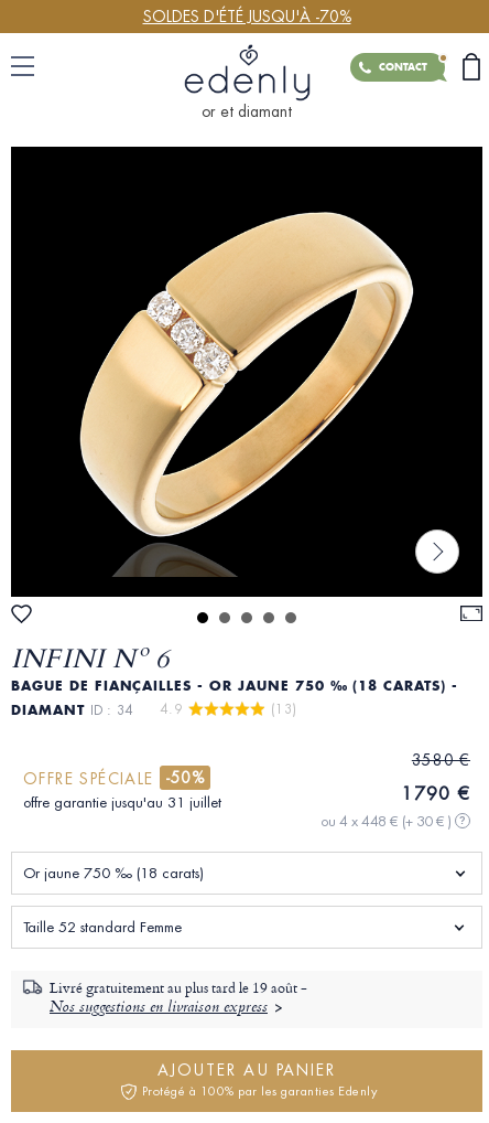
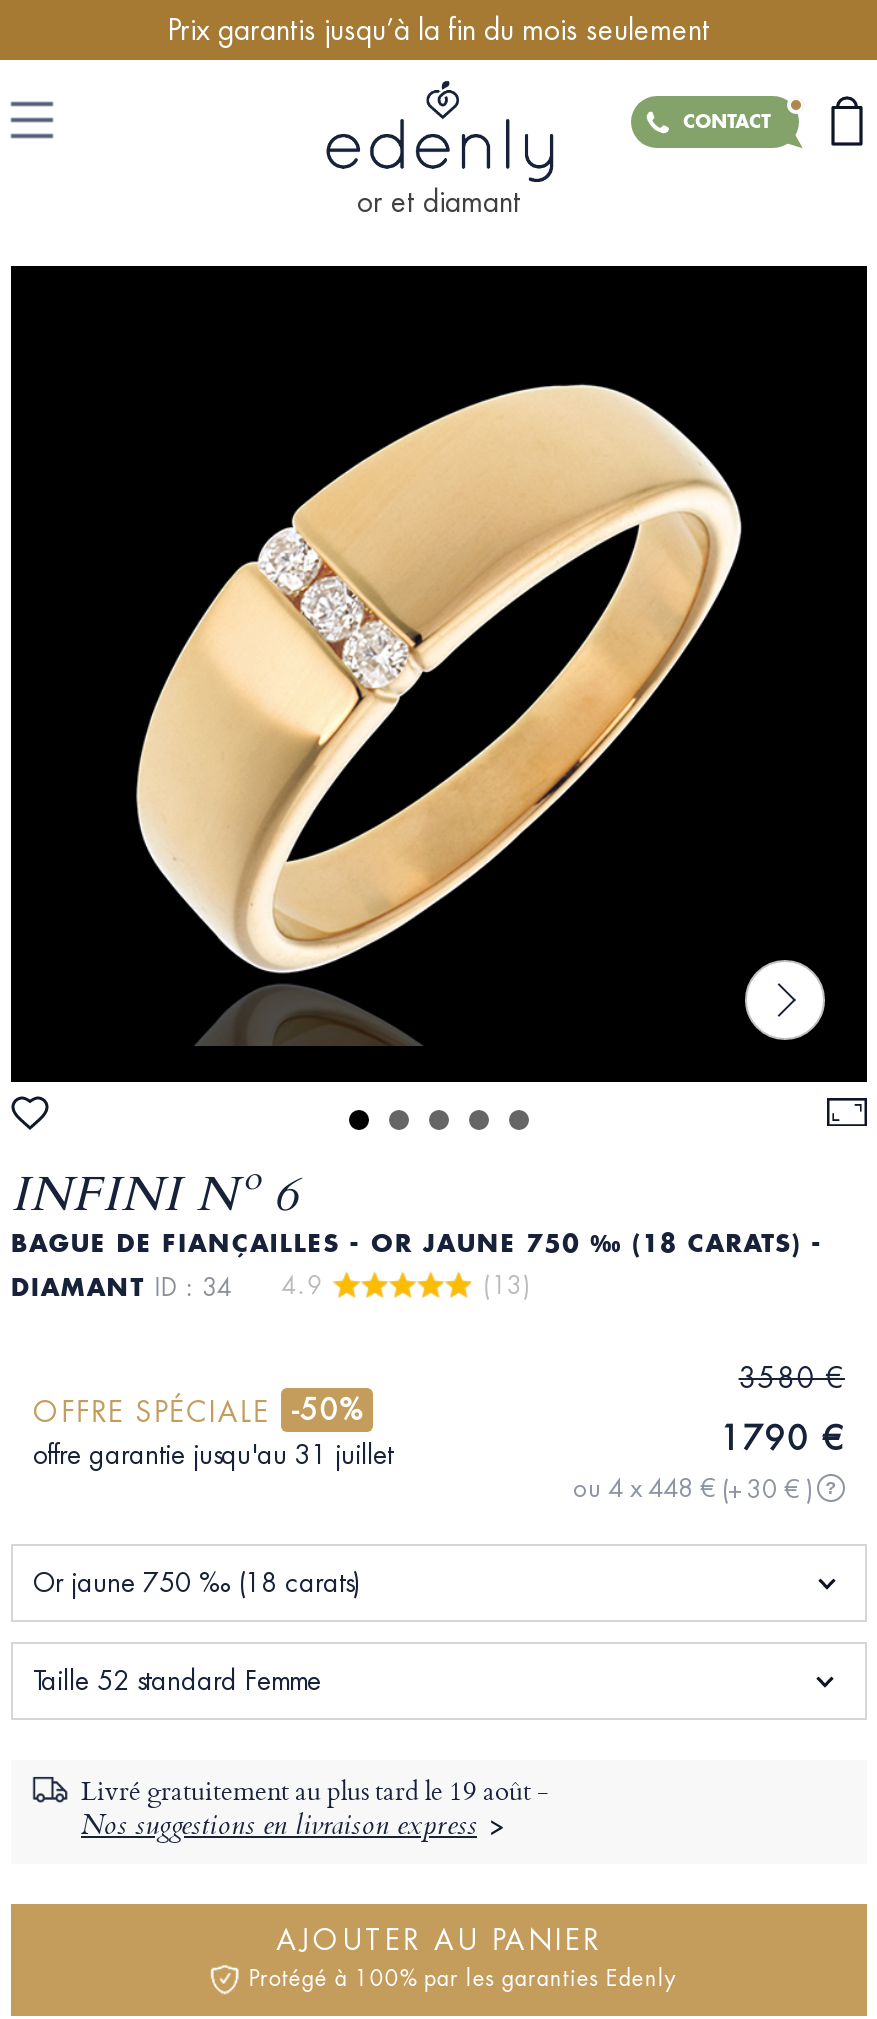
[143,7,351,26] SOLDES D'ÉTÉ JUSQU'À -70% -> [168,12,710,48] Prix garantis jusqu’à la fin du mois seulement

